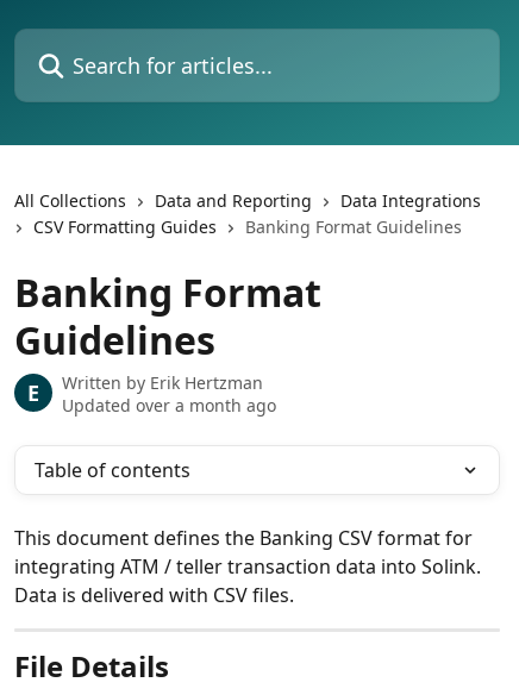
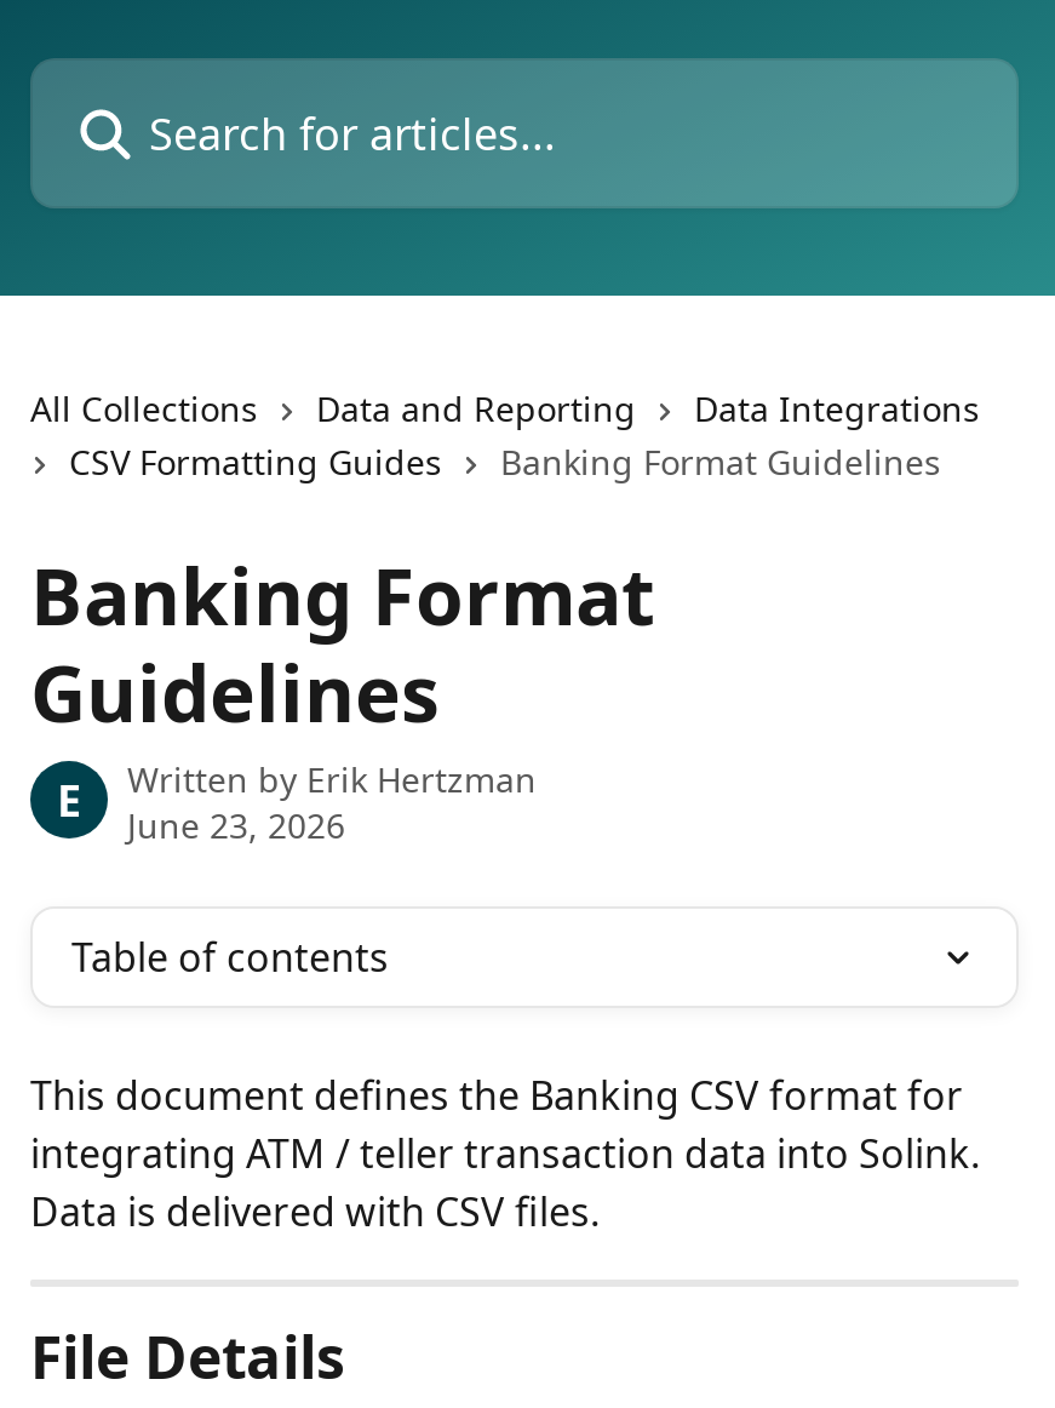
[62,394,276,417] Updated over a month ago -> [127,802,345,848] June 23, 2026

